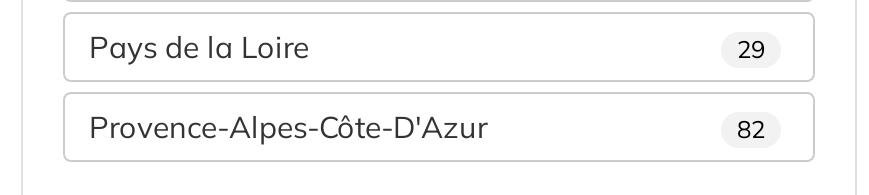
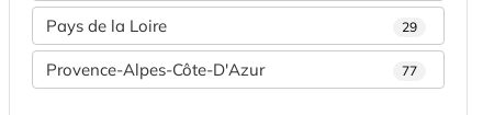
[737,114,765,144] 82 -> [402,63,417,79] 77

